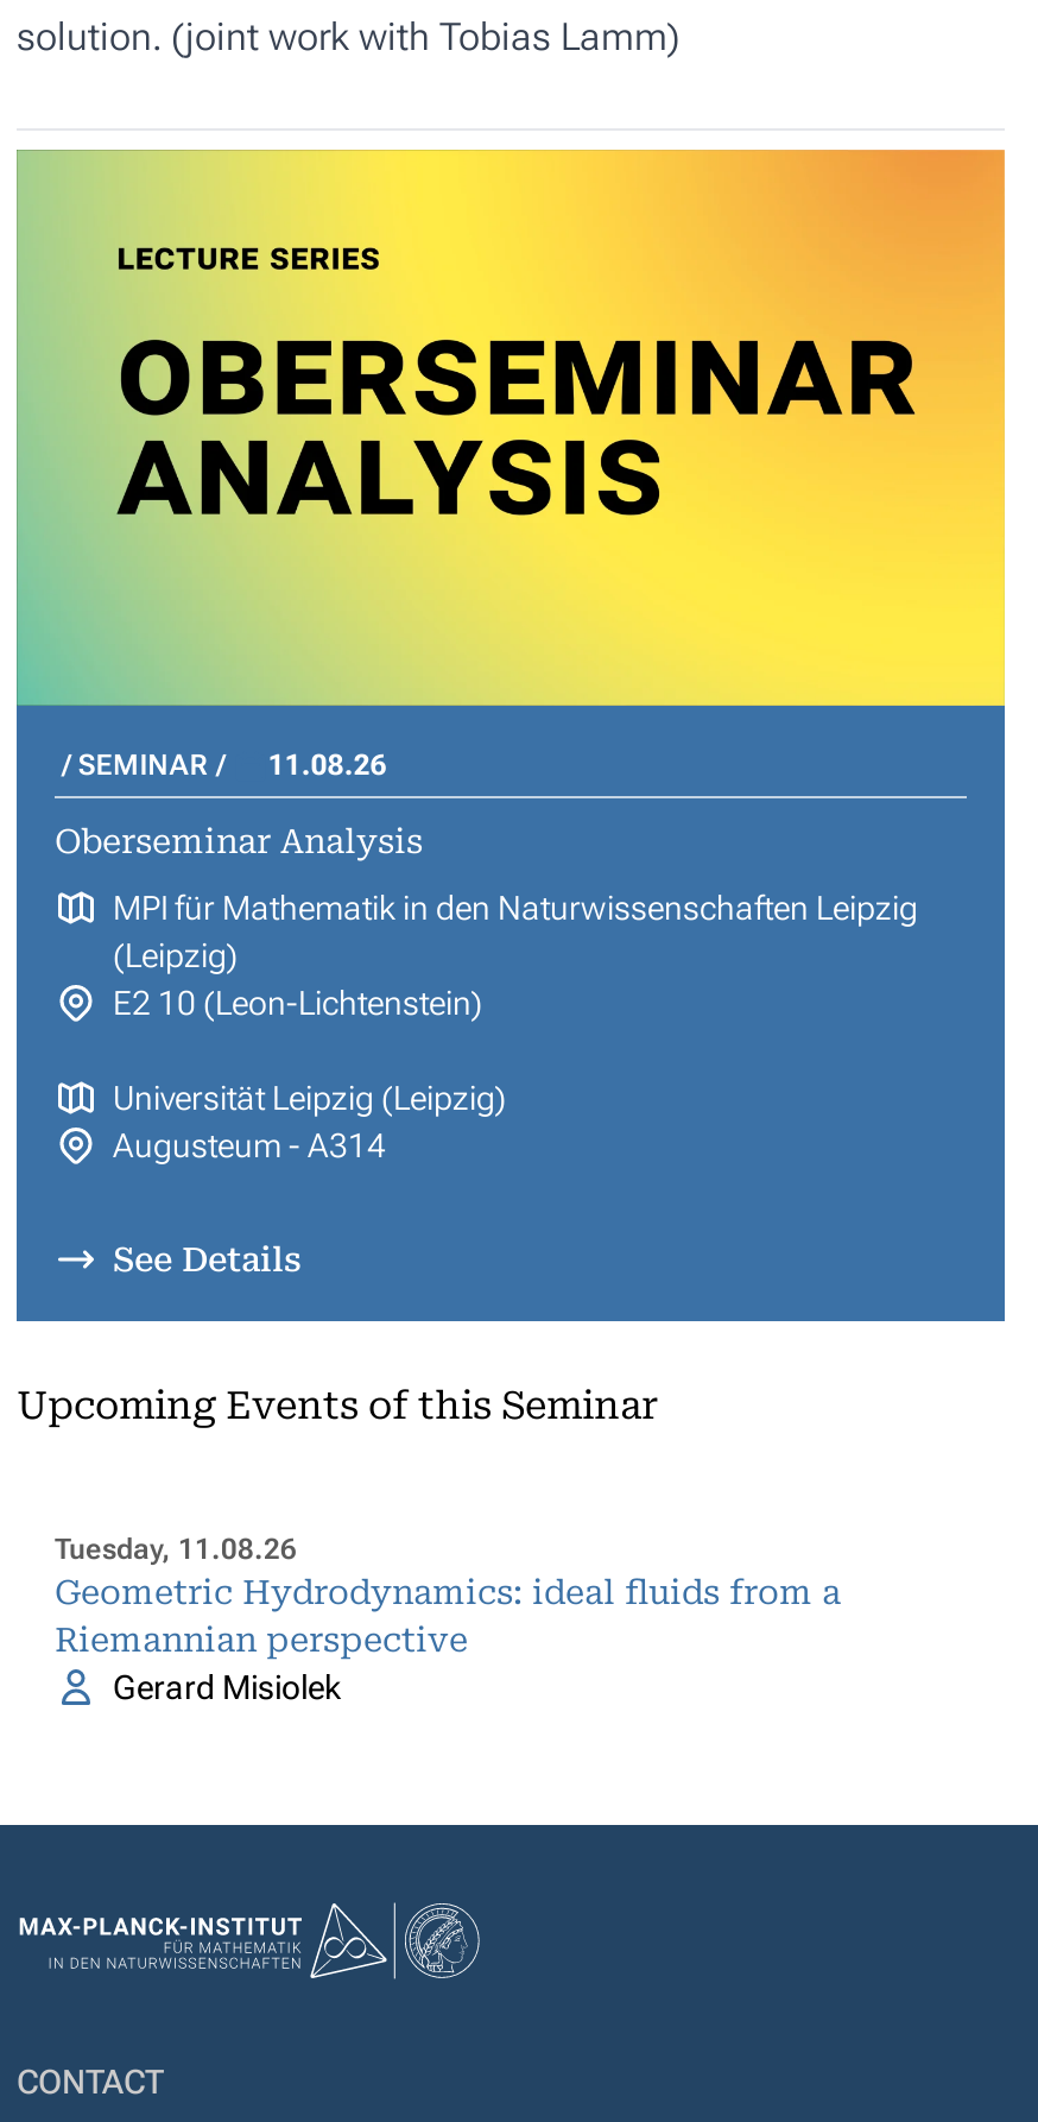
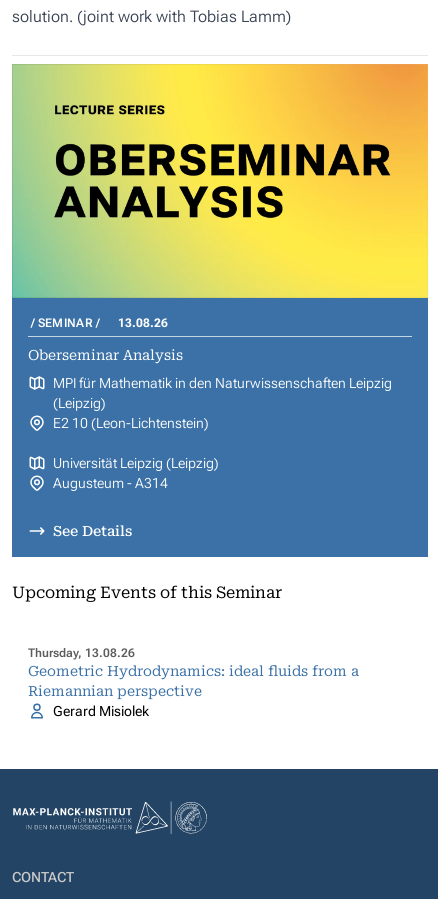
[78,749,387,782] SEMINAR 11.08.26 -> [38,316,168,330] SEMINAR 13.08.26
[55,1533,297,1566] Tuesday, 11.08.26 -> [28,646,135,660] Thursday, 13.08.26

